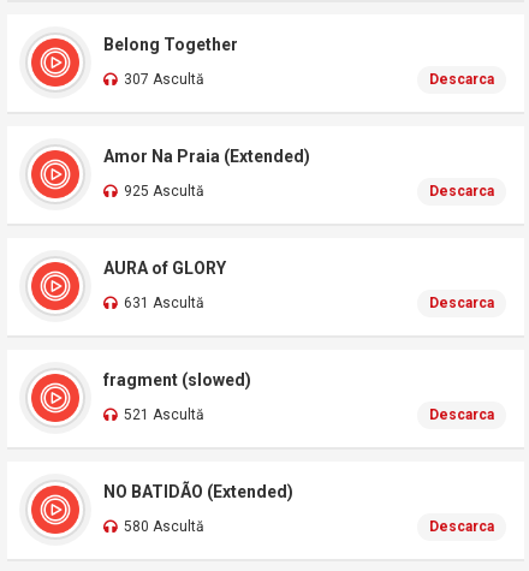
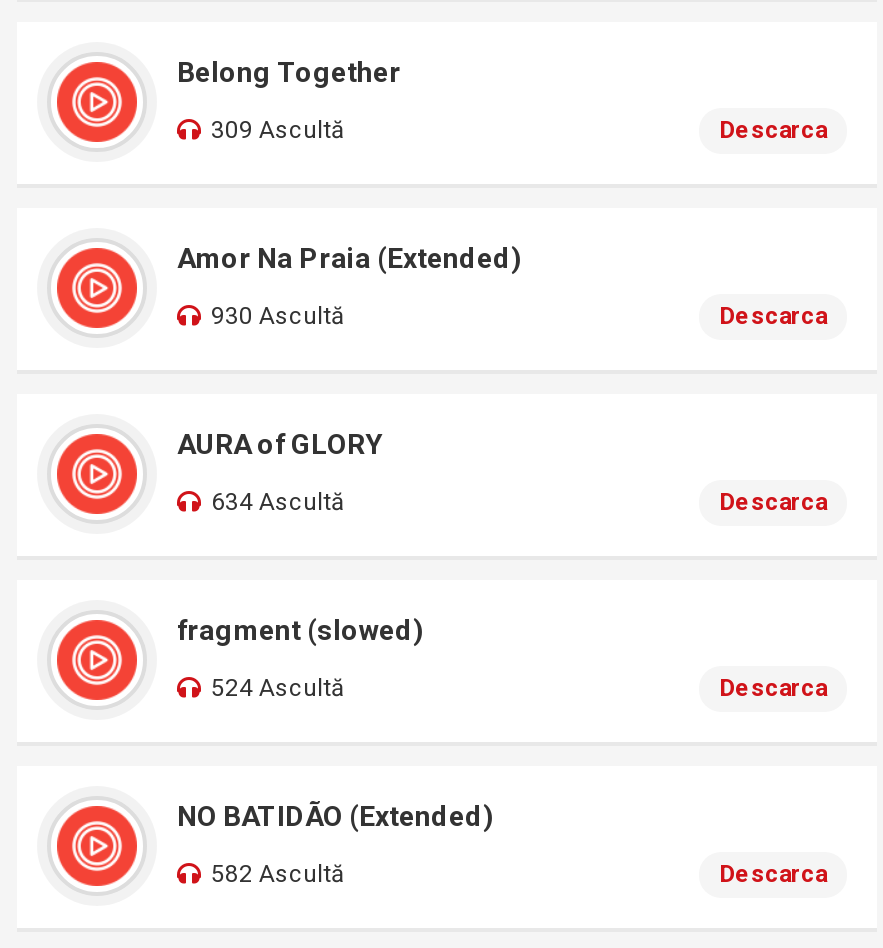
[124,71,204,88] 307 Ascultă -> [211,116,345,144] 309 Ascultă
[124,183,204,200] 925 Ascultă -> [211,302,345,330] 930 Ascultă
[124,295,204,311] 631 Ascultă -> [211,488,345,516] 634 Ascultă
[124,406,204,423] 521 Ascultă -> [211,674,345,702] 524 Ascultă
[124,518,204,535] 580 Ascultă -> [211,860,345,888] 582 Ascultă

